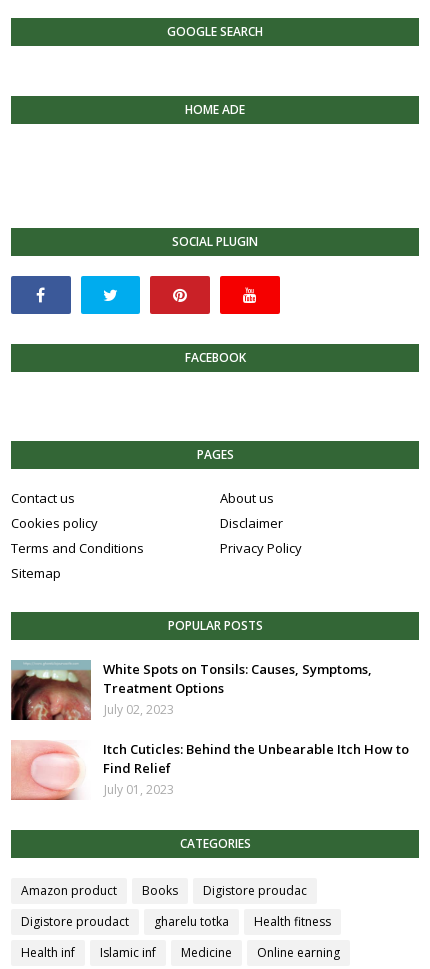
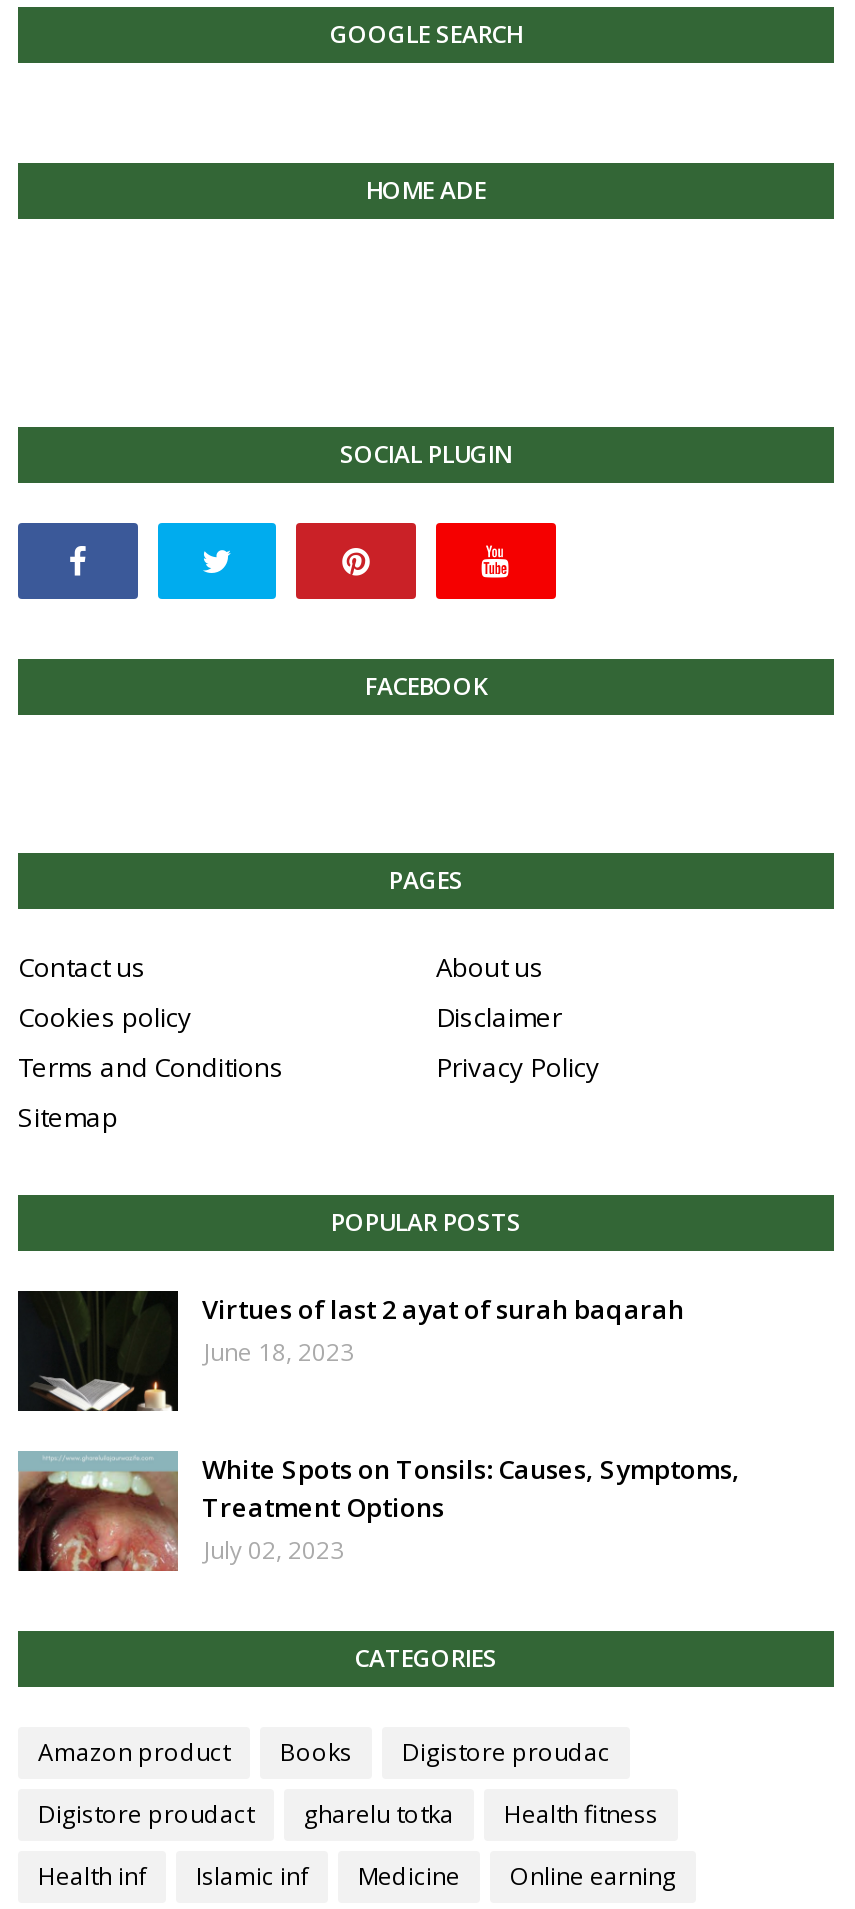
none -> [16,1291,684,1411] [image] | Virtues of last 2 ayat of surah baqarah | June 18, 2023
moved [10,660,372,722] -> [16,1452,740,1575]: [image] | White Spots on Tonsils: Causes, Symptoms, | Treatment Options | July 02, 2023
[11,740,409,801] [image] | Itch Cuticles: Behind the Unbearable Itch How to | Find Relief | July 01, 2023 -> none

